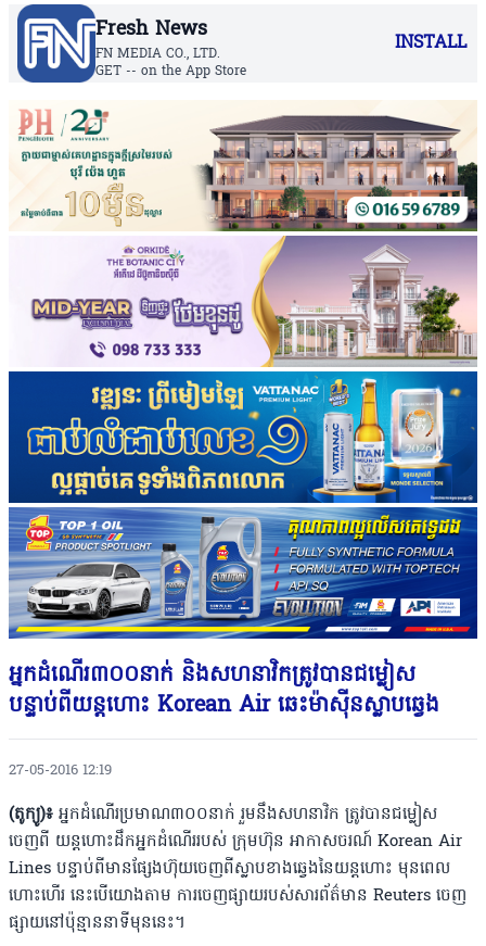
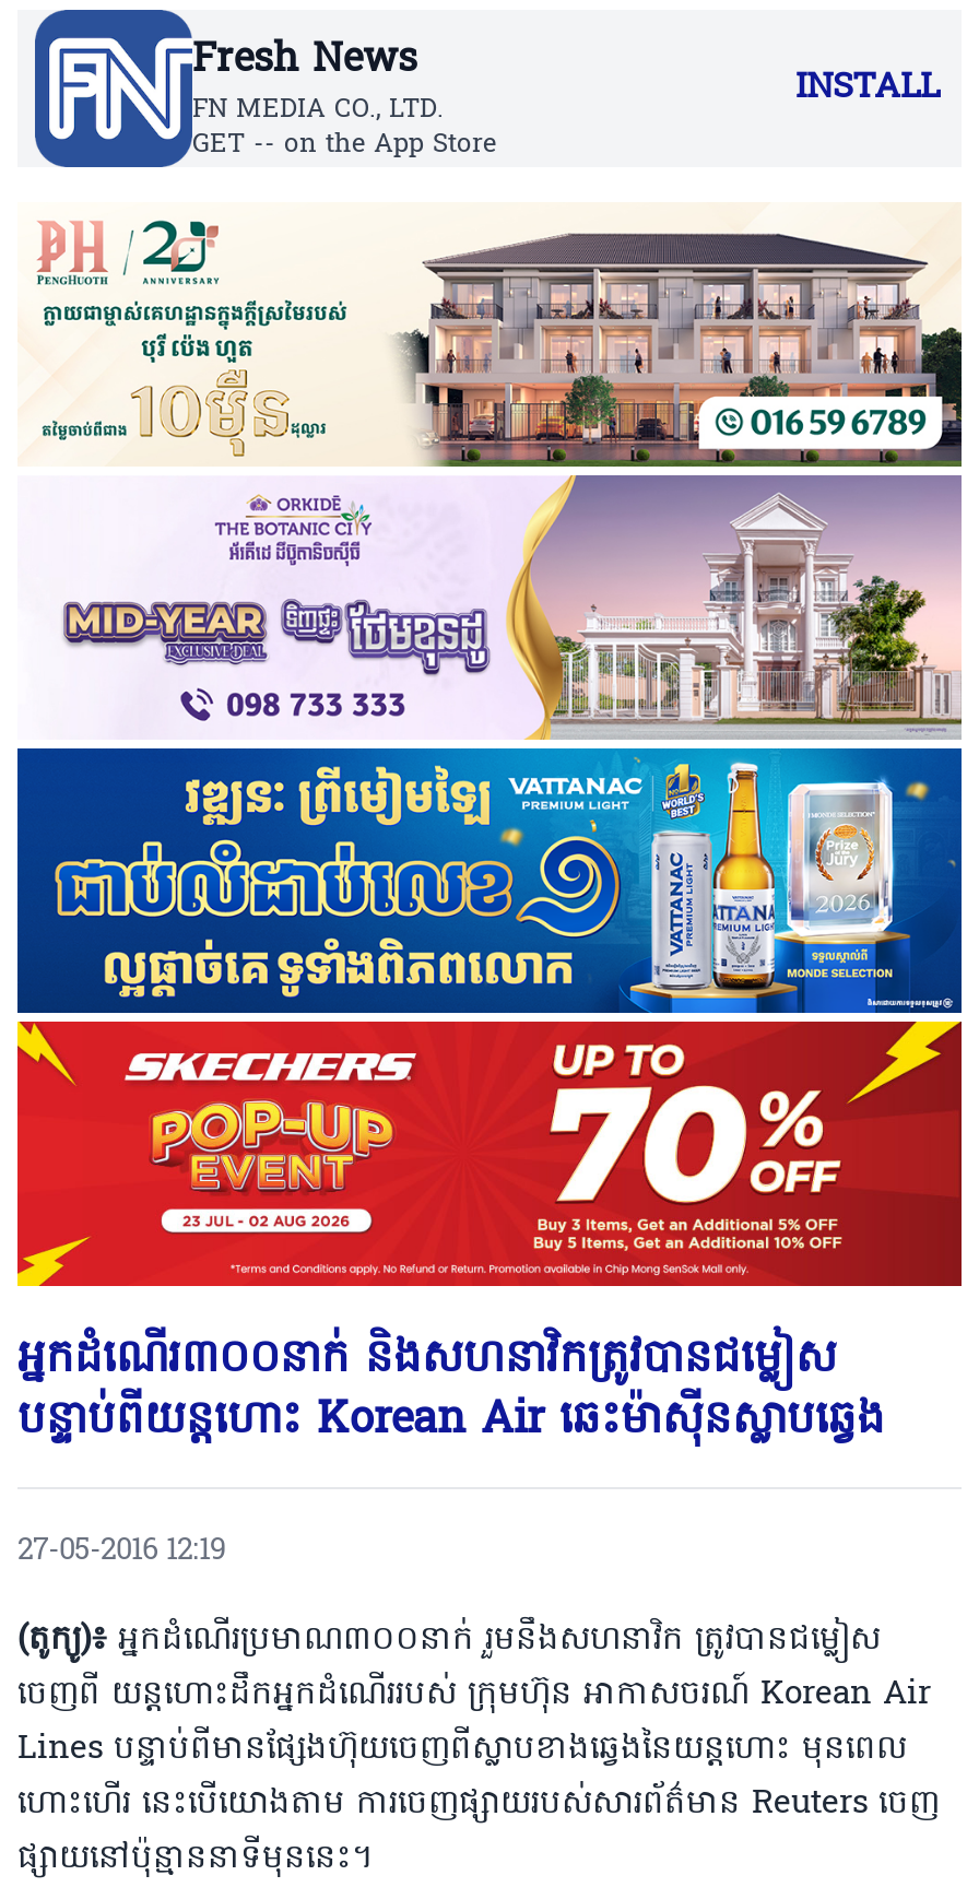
[8,506,478,640] [image] -> [15,1019,964,1288] [image]

